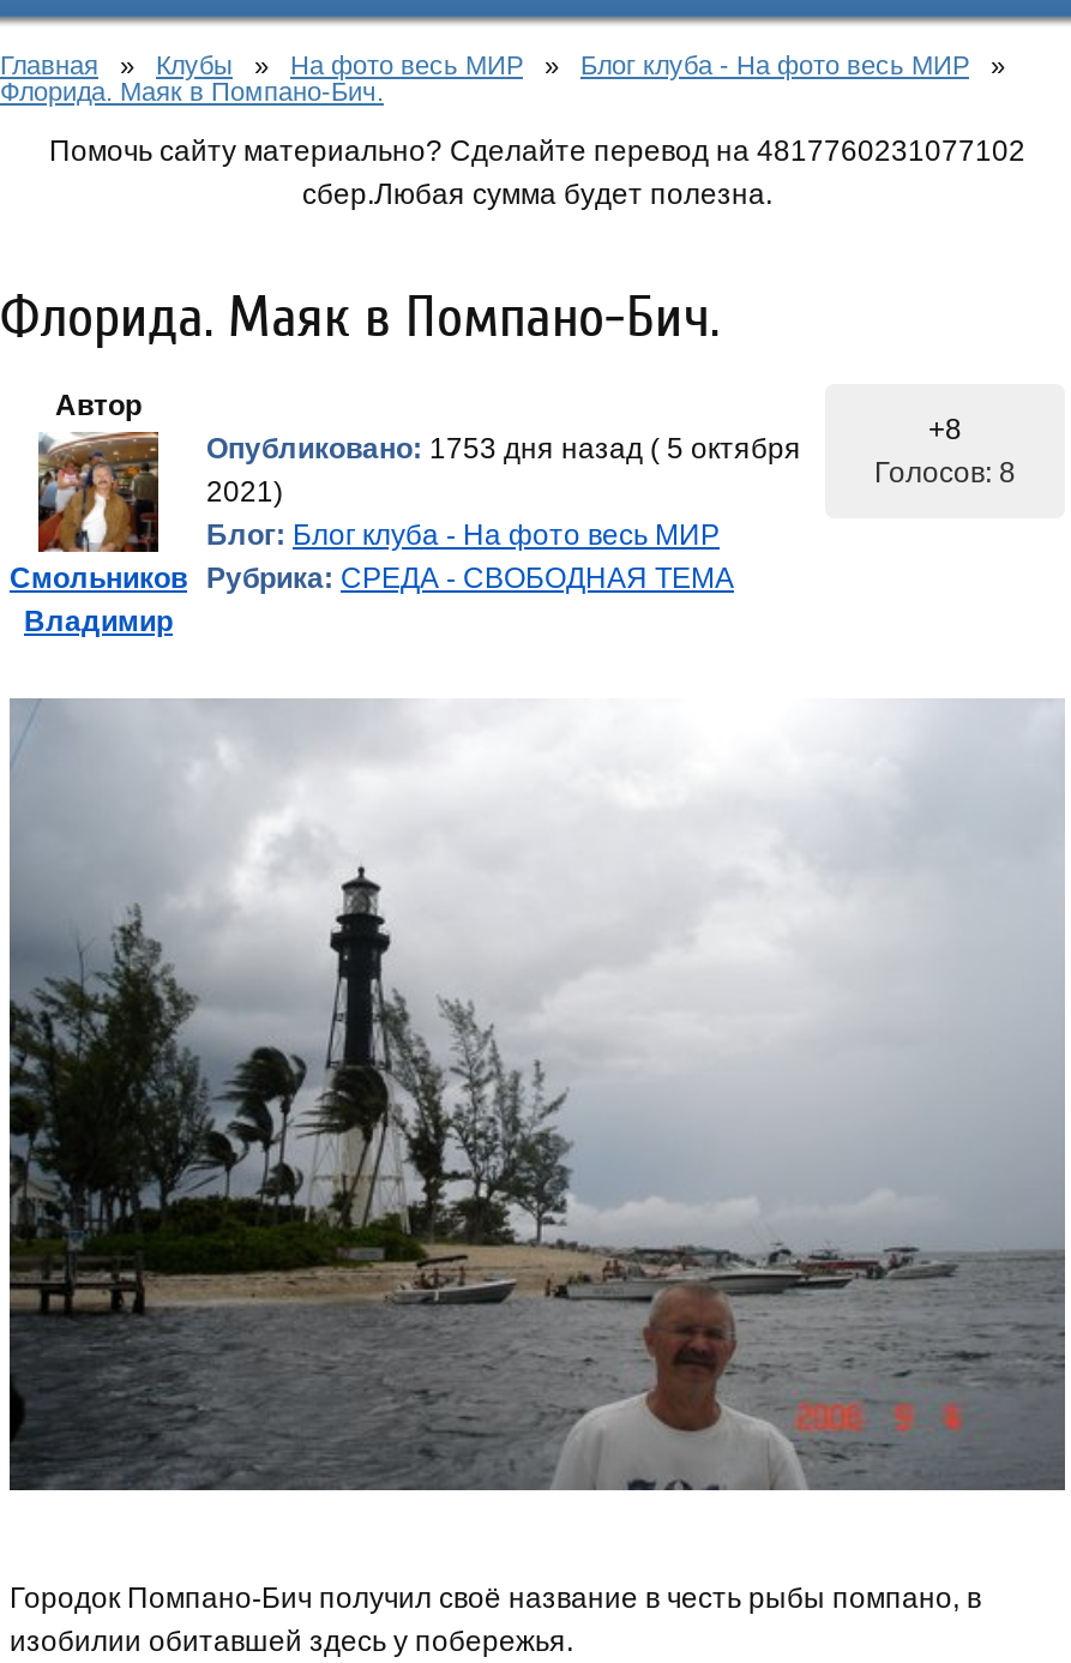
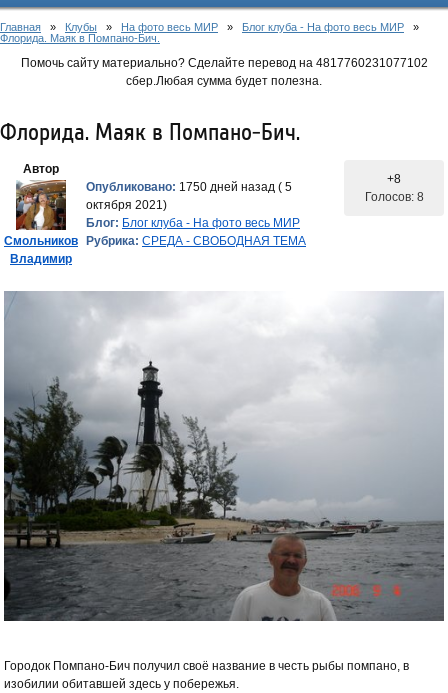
[206,432,801,509] Опубликовано: 1753 дня назад ( 5 октября | 2021) -> [86,180,292,212] Опубликовано: 1750 дней назад ( 5 | октября 2021)

